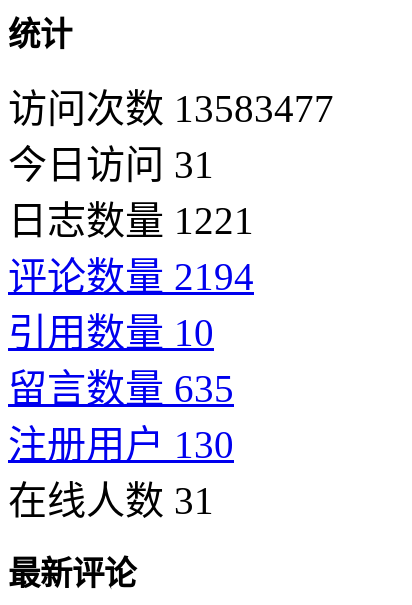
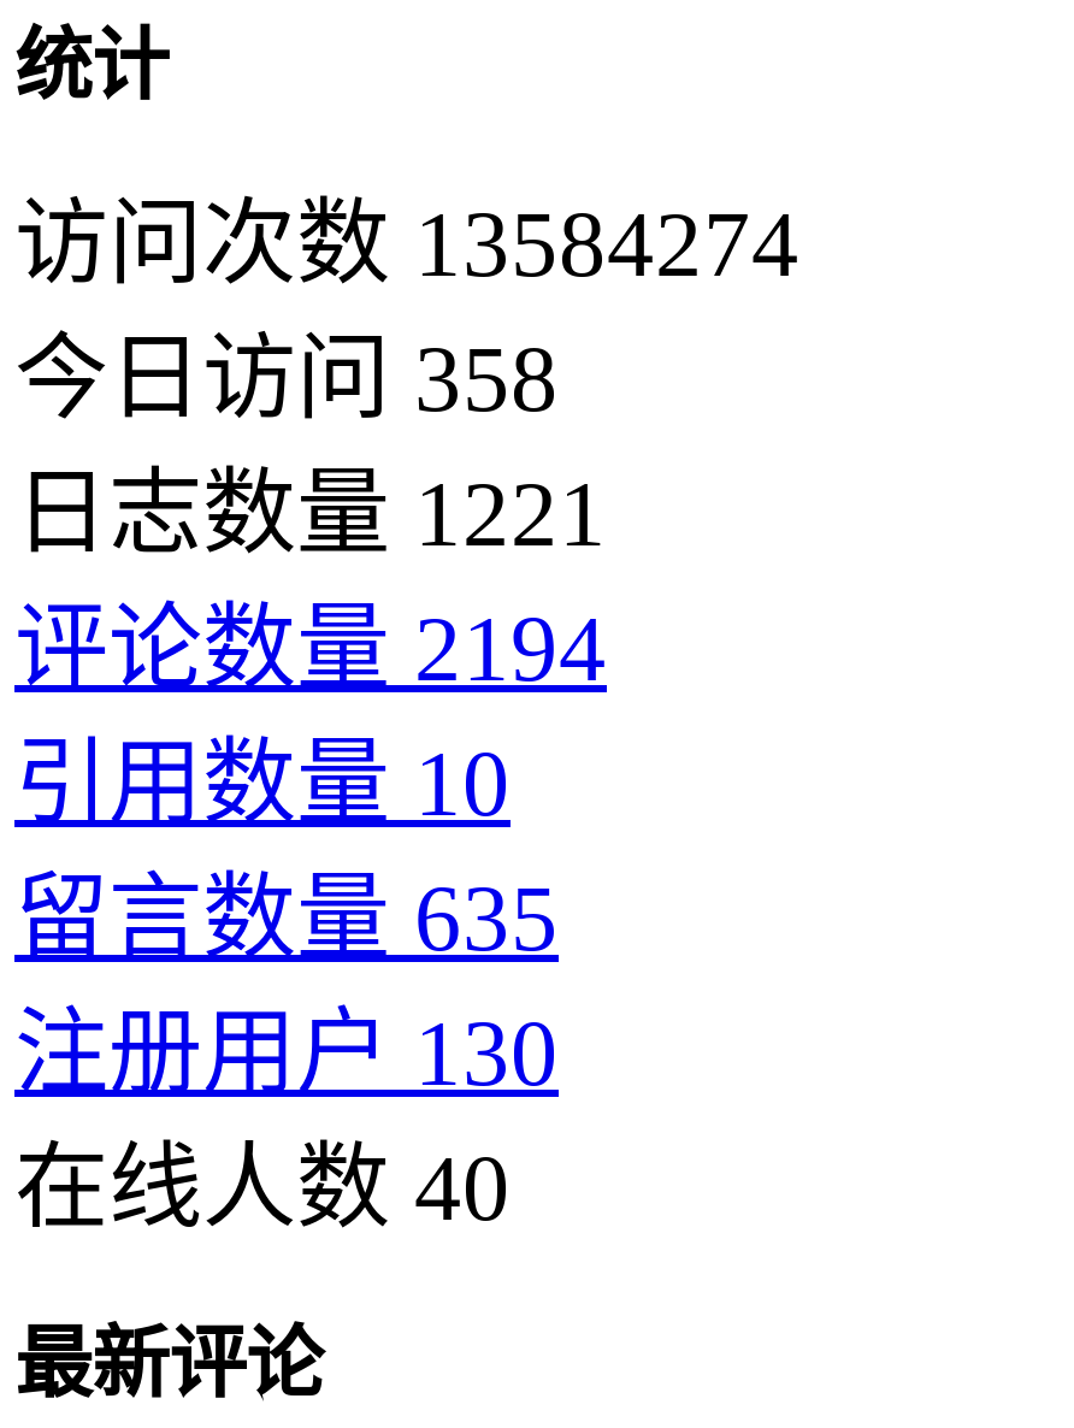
[8,87,334,130] 访问次数 13583477 -> [14,191,799,295] 访问次数 13584274
[8,143,214,186] 今日访问 31 -> [14,326,559,430] 今日访问 358
[8,479,214,522] 在线人数 31 -> [14,1135,511,1239] 在线人数 40

